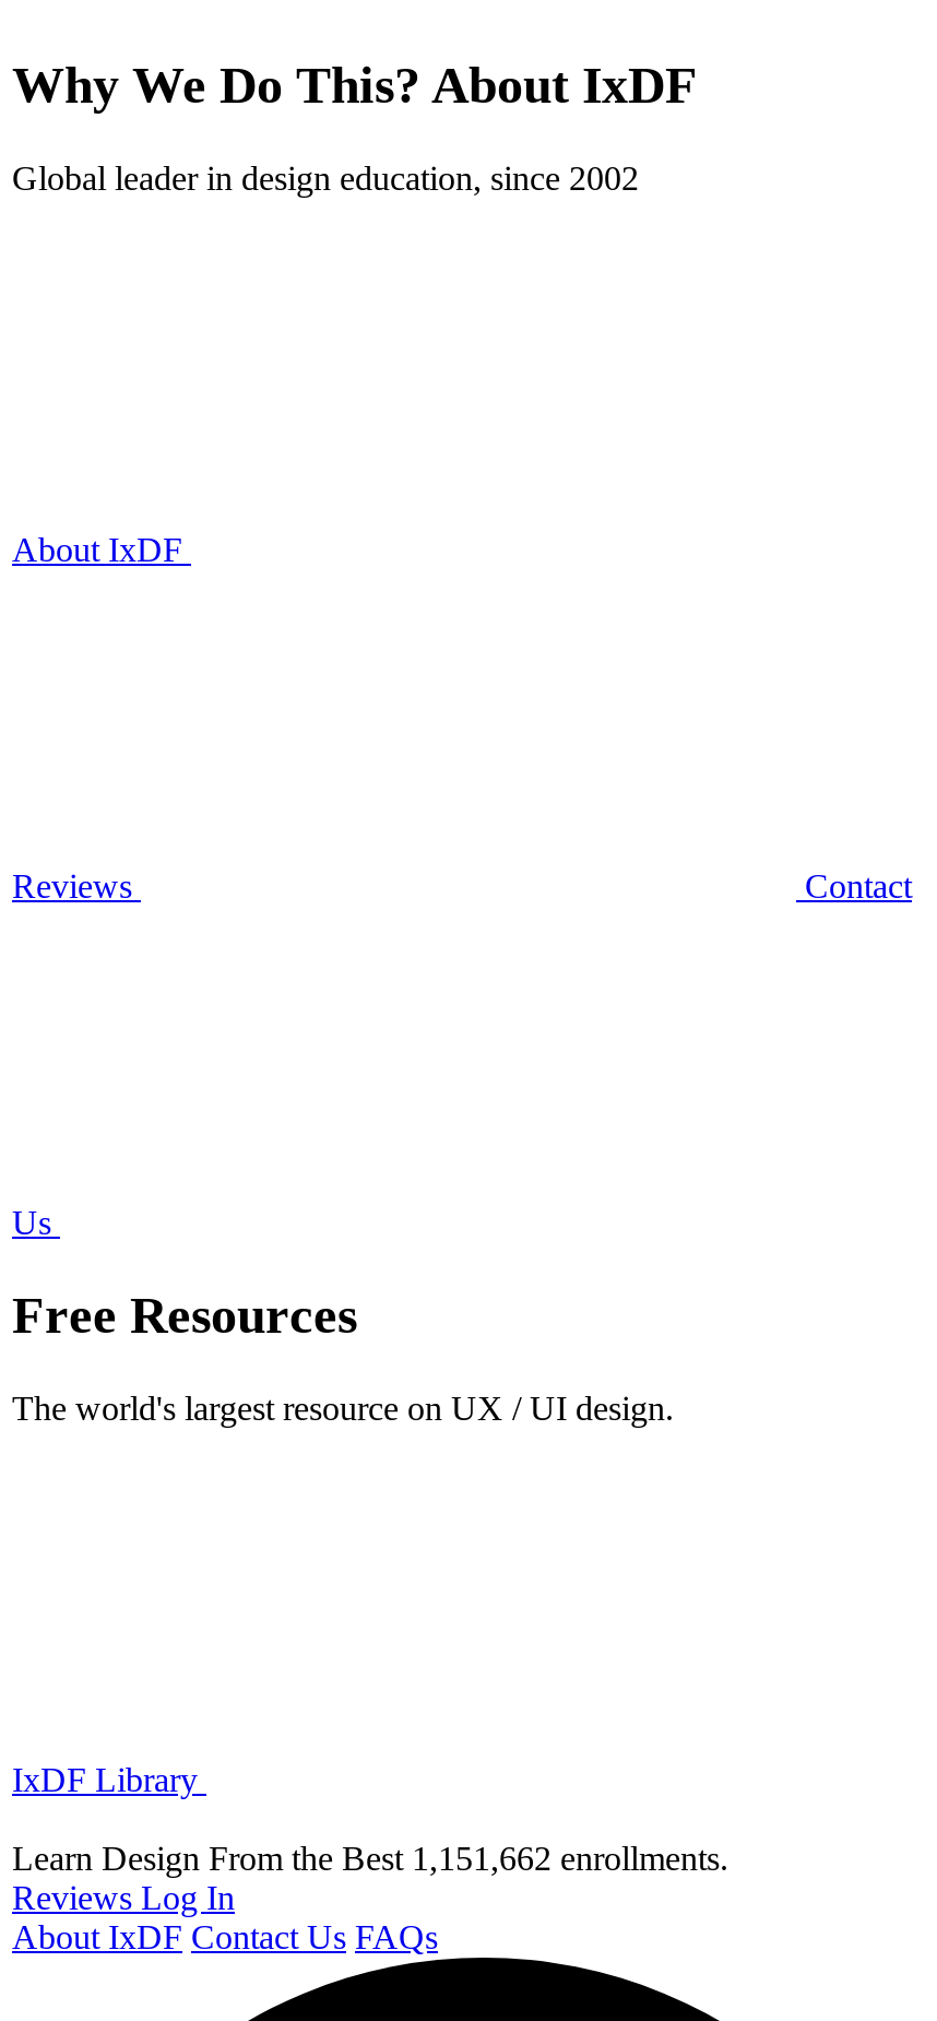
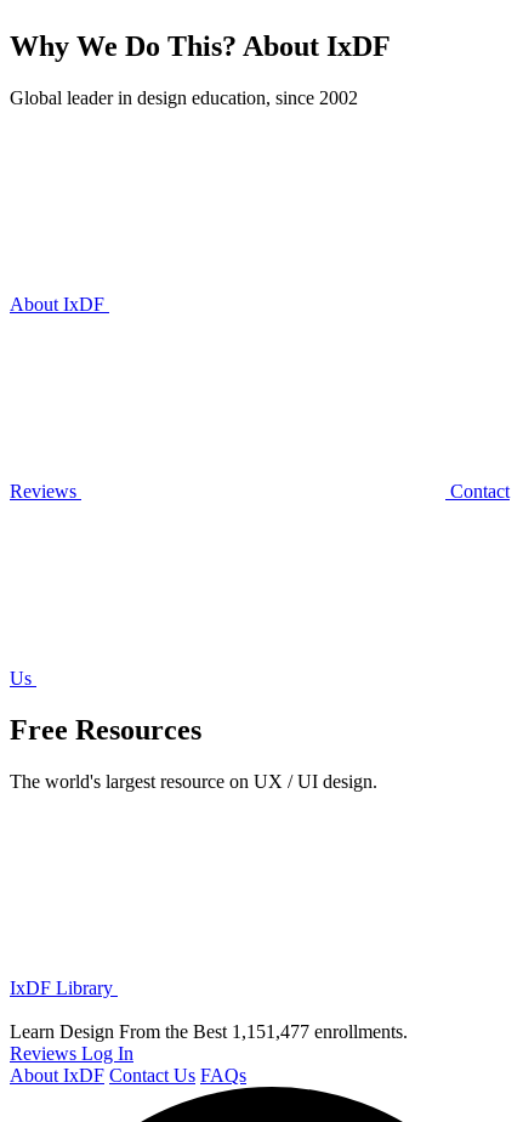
[12,1839,728,1876] Learn Design From the Best 1,151,662 enrollments. -> [10,1021,408,1041] Learn Design From the Best 1,151,477 enrollments.

